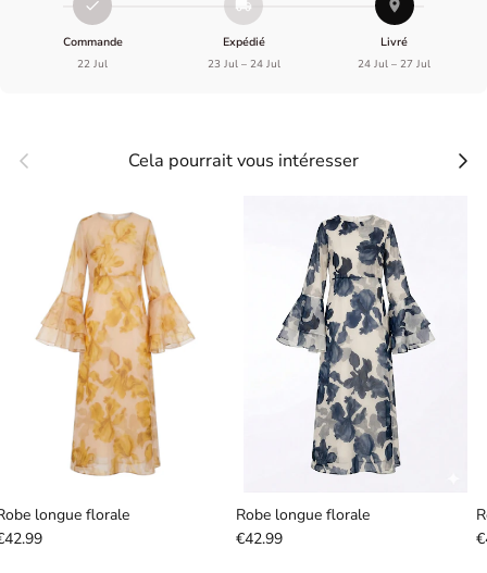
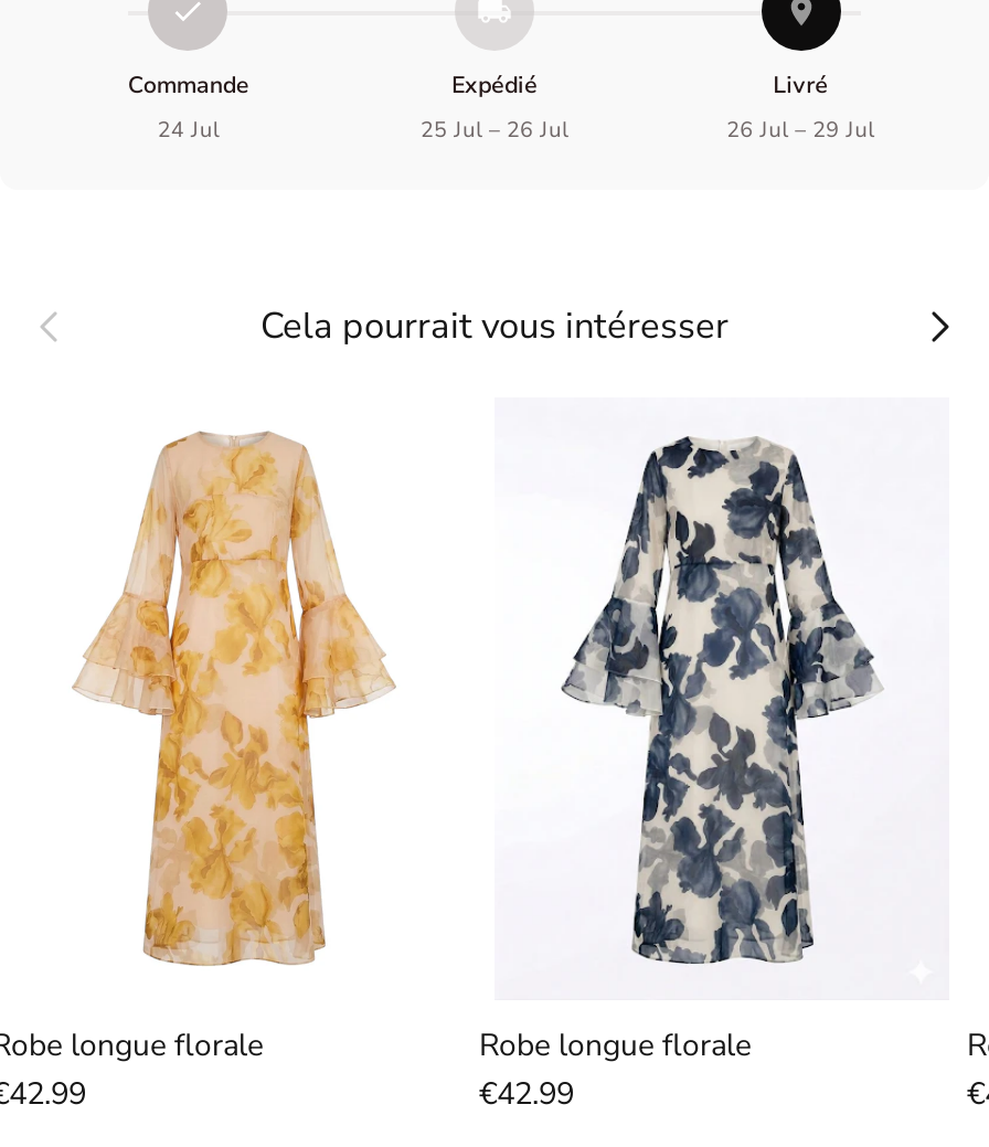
[78,56,108,70] 22 Jul -> [157,114,219,143] 24 Jul
[207,56,280,70] 23 Jul – 24 Jul -> [421,114,568,143] 25 Jul – 26 Jul
[358,56,431,70] 24 Jul – 27 Jul -> [727,114,875,143] 26 Jul – 29 Jul

